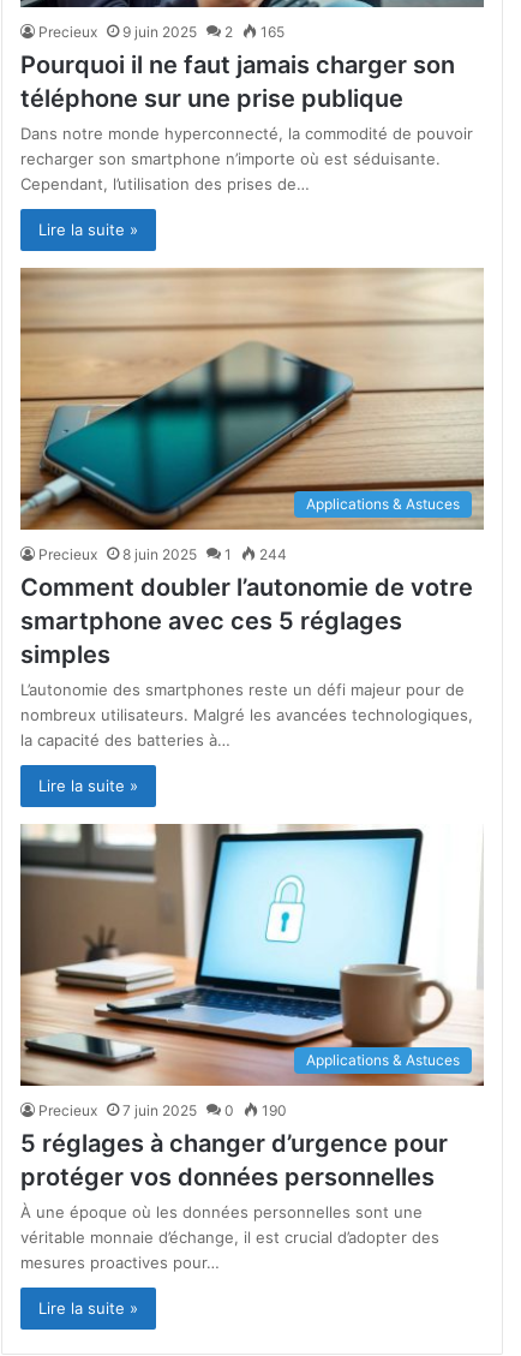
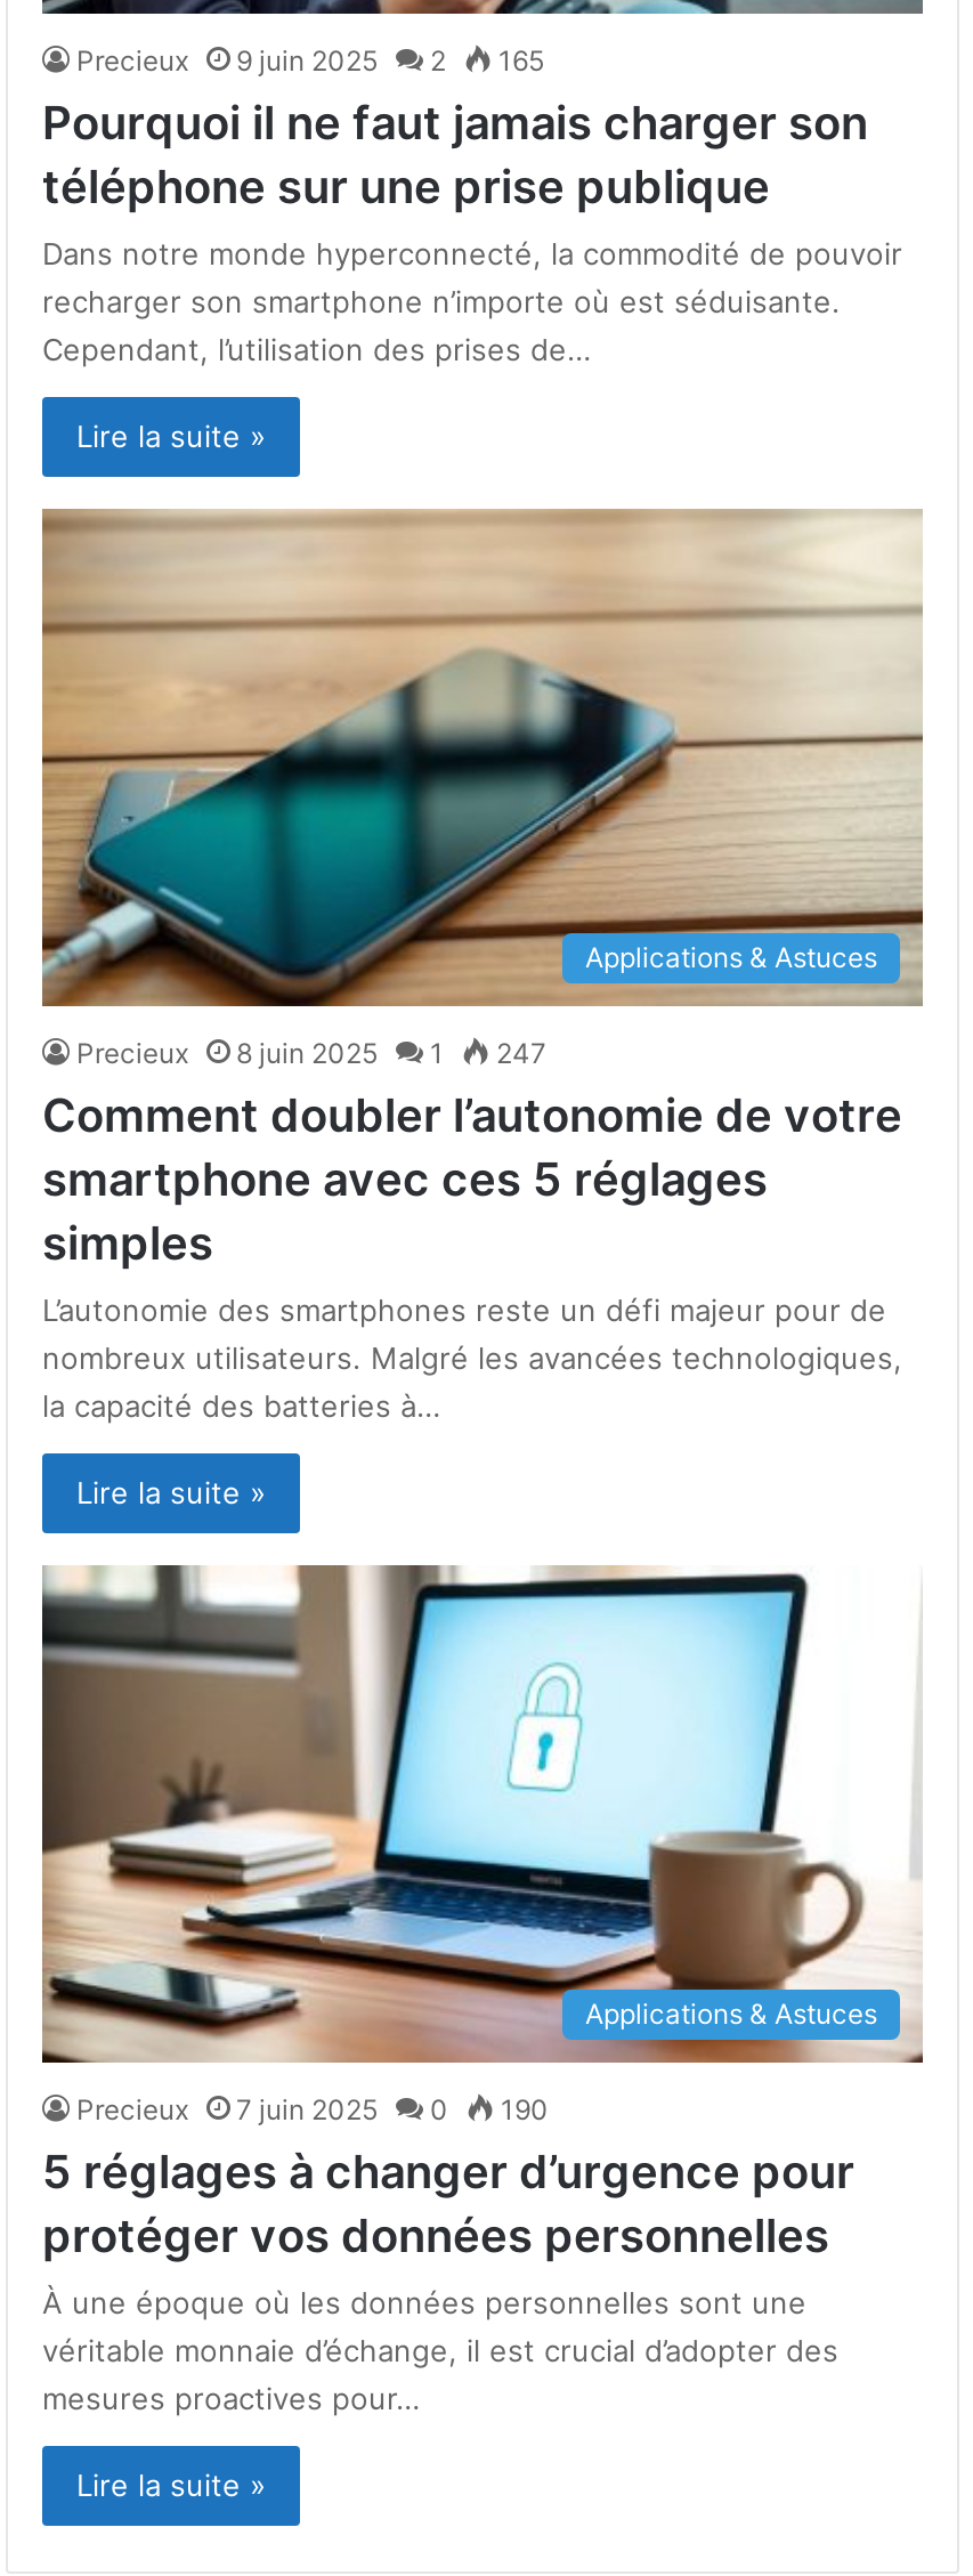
[38,545,287,563] Precieux 8 juin 2025 1 244 -> [76,1036,546,1070] Precieux 8 juin 2025 1 247

